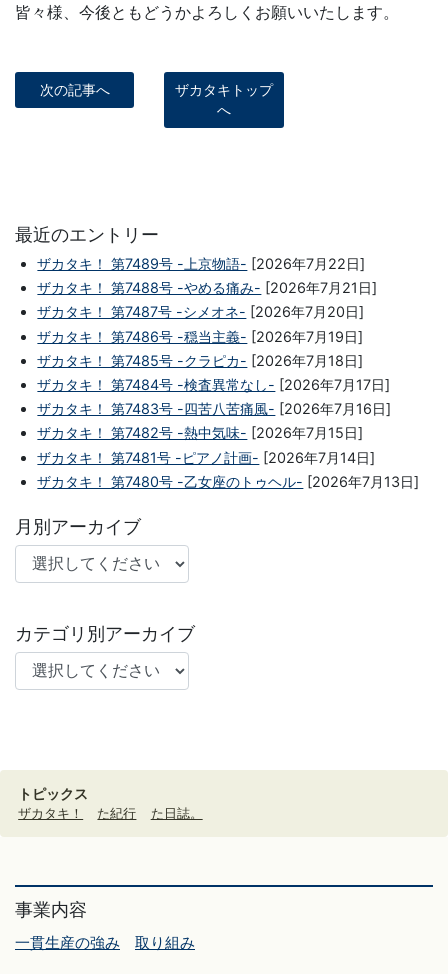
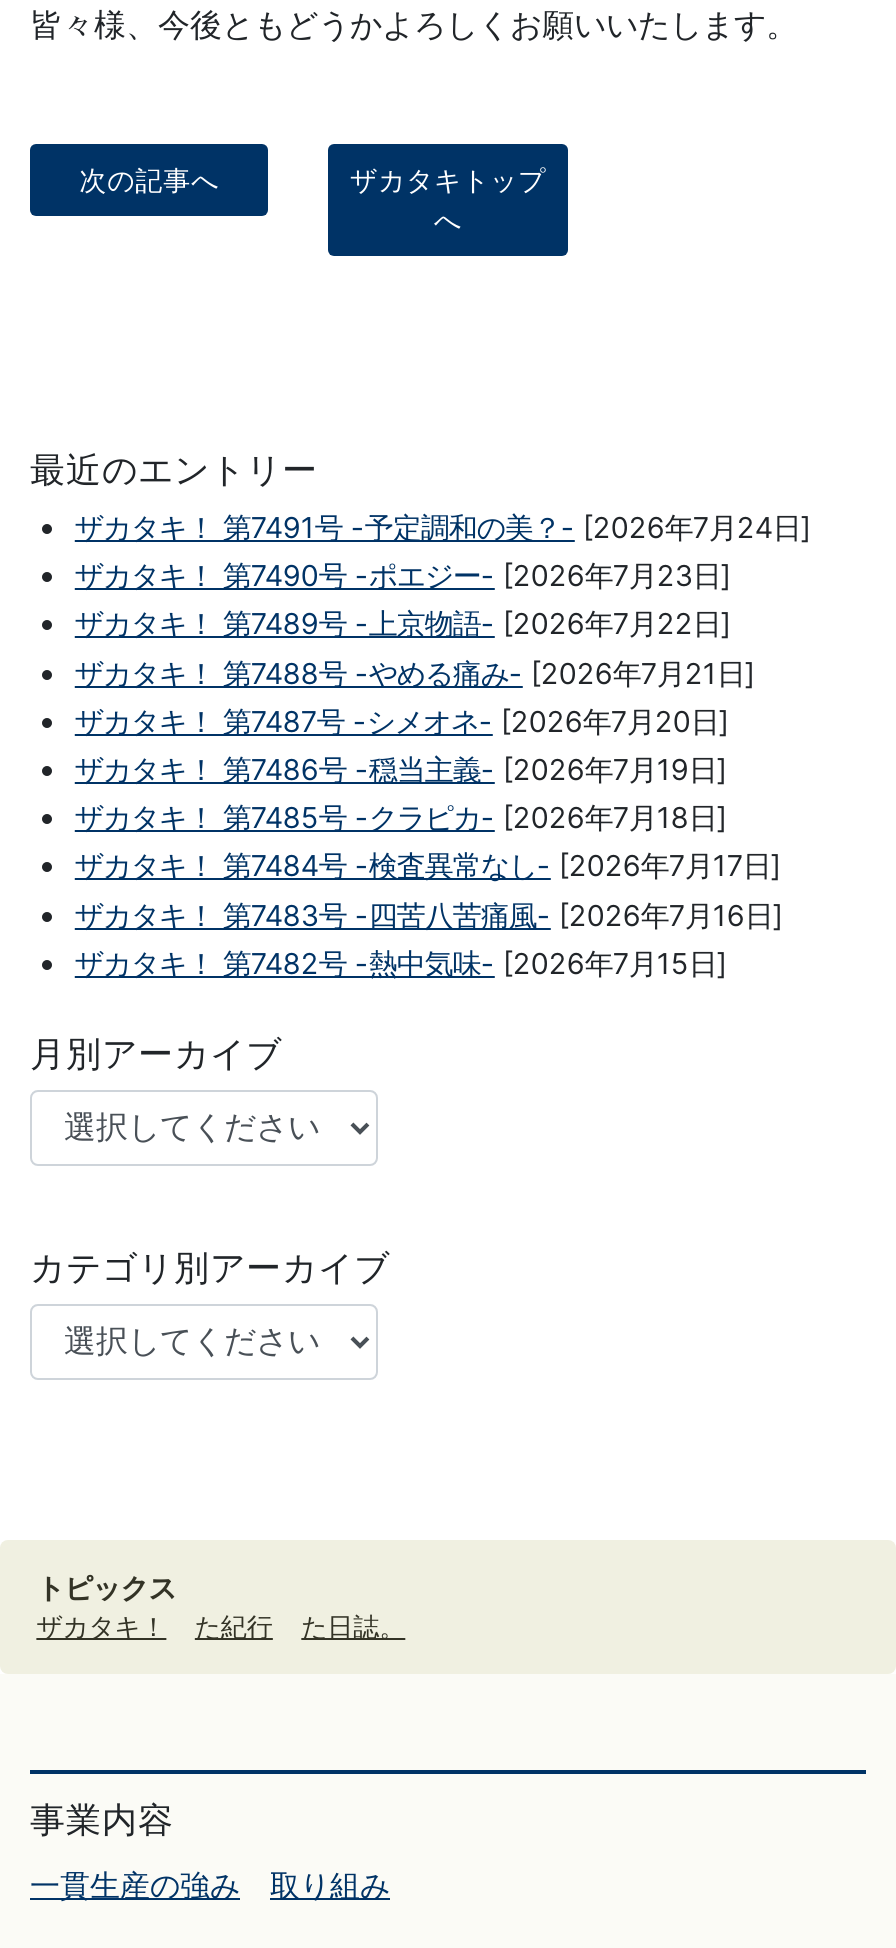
none -> [75,510,811,592] ザカタキ！ 第7491号 -予定調和の美？- [2026年7月24日] | ザカタキ！ 第7490号 -ポエジー- [2026年7月23日]
moved [37,255,391,441] -> [75,607,783,979]: ザカタキ！ 第7489号 -上京物語- [2026年7月22日] | ザカタキ！ 第7488号 -やめる痛み- [2026年7月21日] | ザカタキ！ 第7487号 -シメオネ- [2026年7月20日] | ザカタキ！ 第7486号 -穏当主義- [2026年7月19日] | ザカタキ！ 第7485号 -クラピカ- [2026年7月18日] | ザカタキ！ 第7484号 -検査異常なし- [2026年7月17日] | ザカタキ！ 第7483号 -四苦八苦痛風- [2026年7月16日] | ザカタキ！ 第7482号 -熱中気味- [2026年7月15日]
[37,448,419,490] ザカタキ！ 第7481号 -ピアノ計画- [2026年7月14日] | ザカタキ！ 第7480号 -乙女座のトゥヘル- [2026年7月13日] -> none

